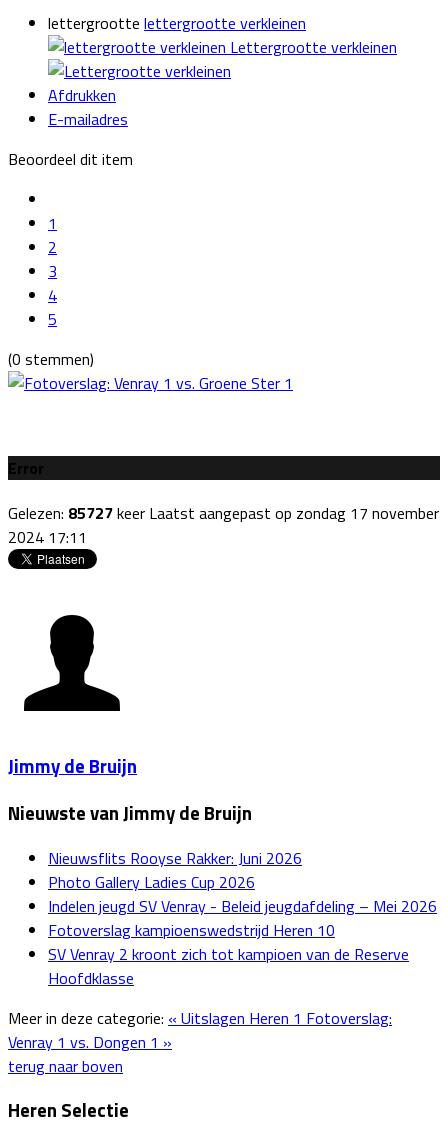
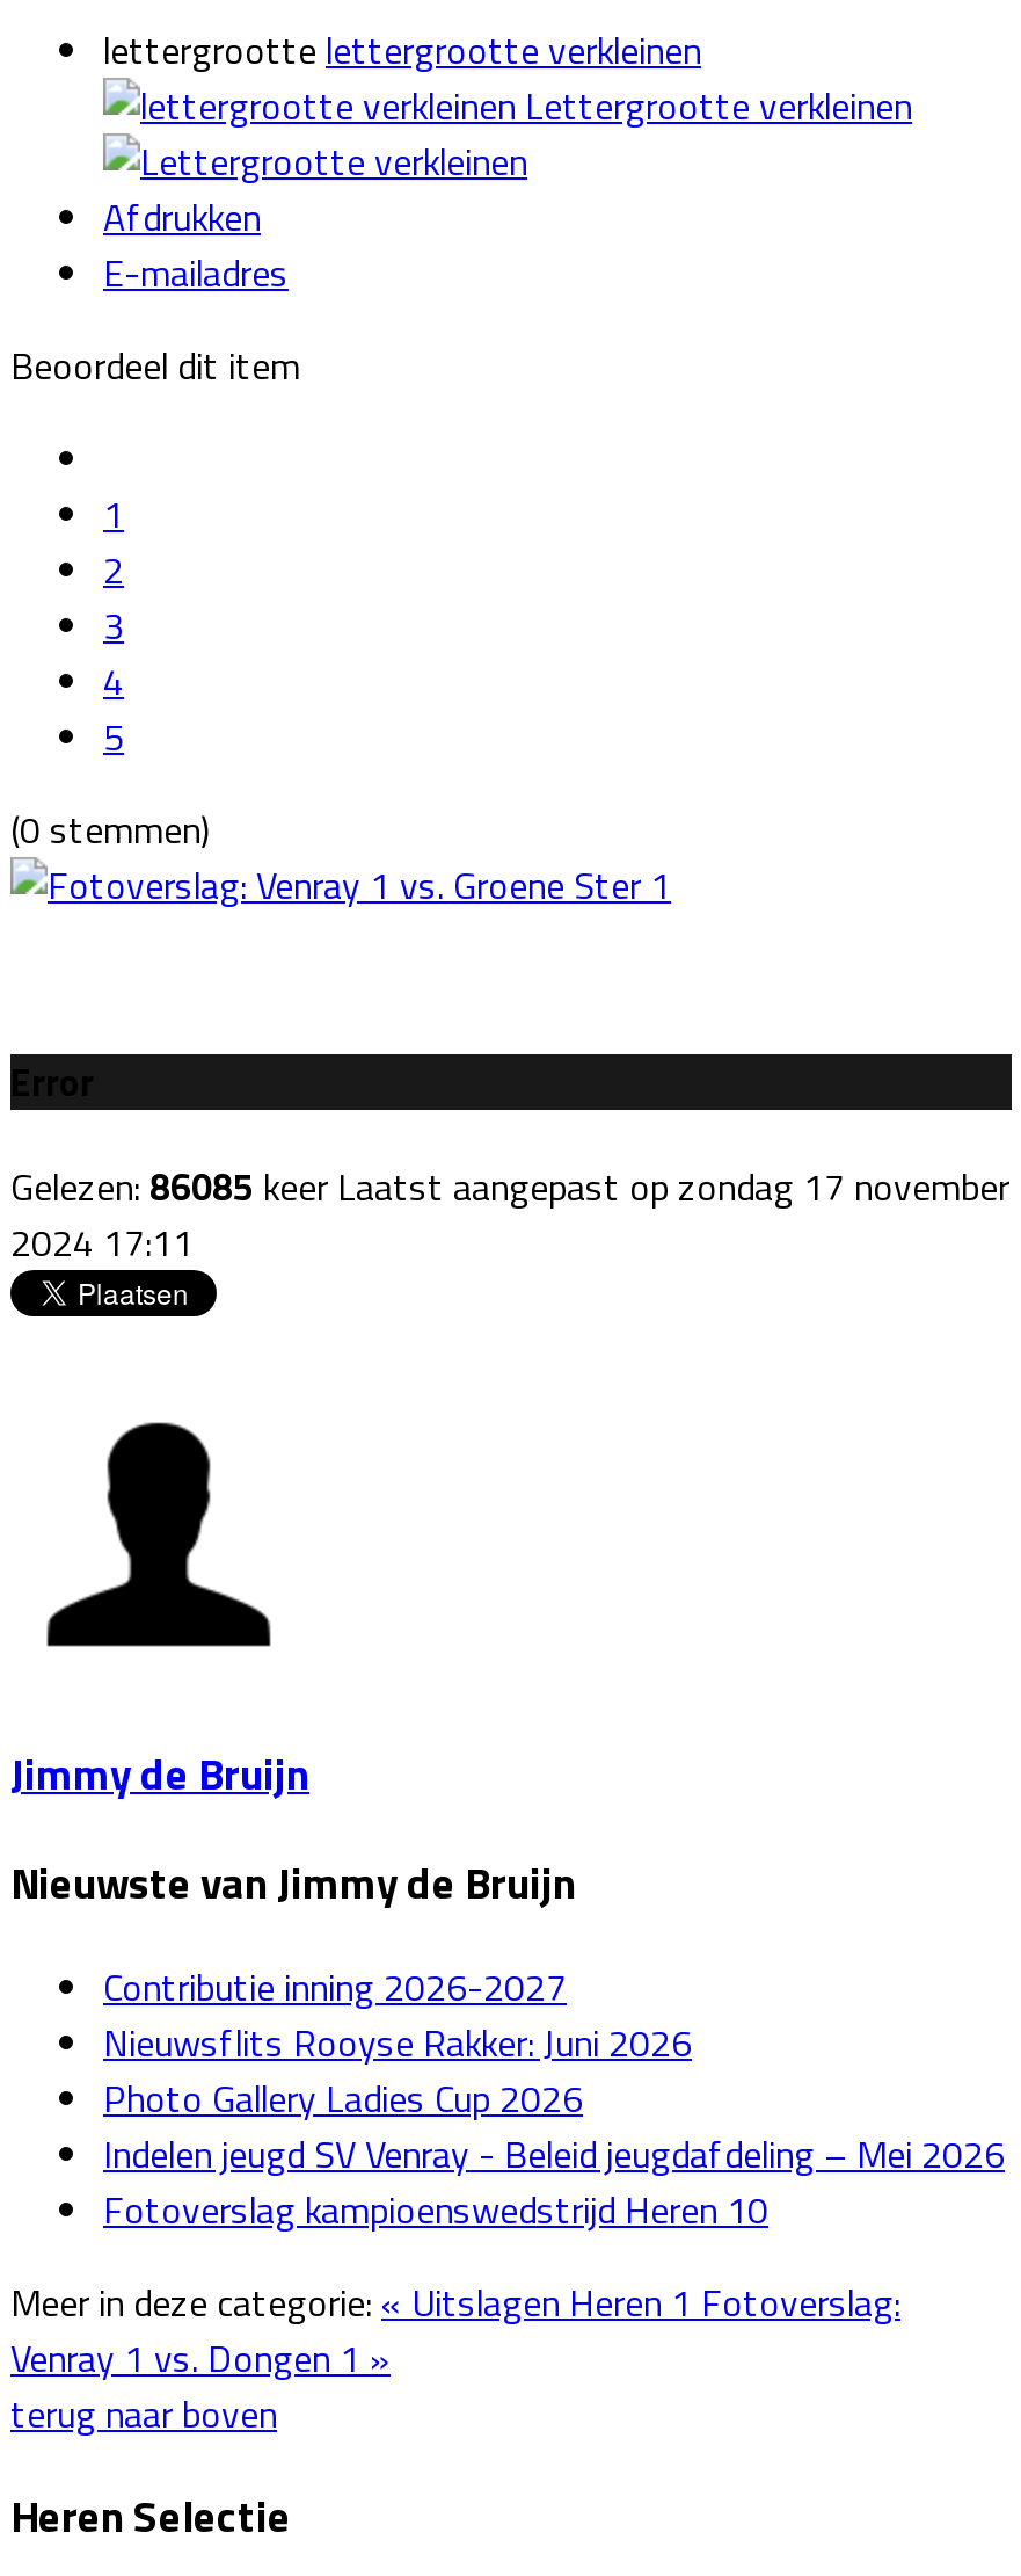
[8,501,439,525] Gelezen: 85727 keer Laatst aangepast op zondag 17 november -> [10,1159,1009,1215] Gelezen: 86085 keer Laatst aangepast op zondag 17 november
none -> [103,1958,567,2013] Contributie inning 2026-2027
moved [48,845,437,941] -> [103,2013,1005,2236]: Nieuwsflits Rooyse Rakker: Juni 2026 | Photo Gallery Ladies Cup 2026 | Indelen jeugd SV Venray - Beleid jeugdafdeling – Mei 2026 | Fotoverslag kampioenswedstrijd Heren 10
[48,941,409,989] SV Venray 2 kroont zich tot kampioen van de Reserve | Hoofdklasse -> none

